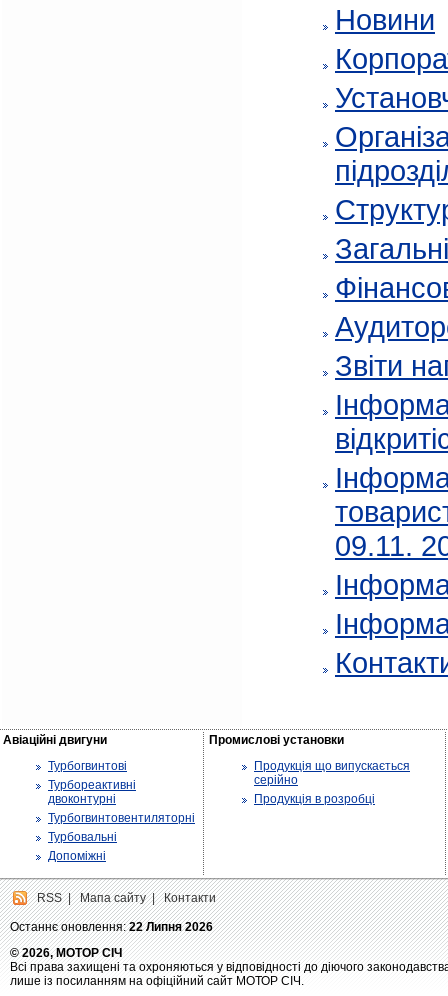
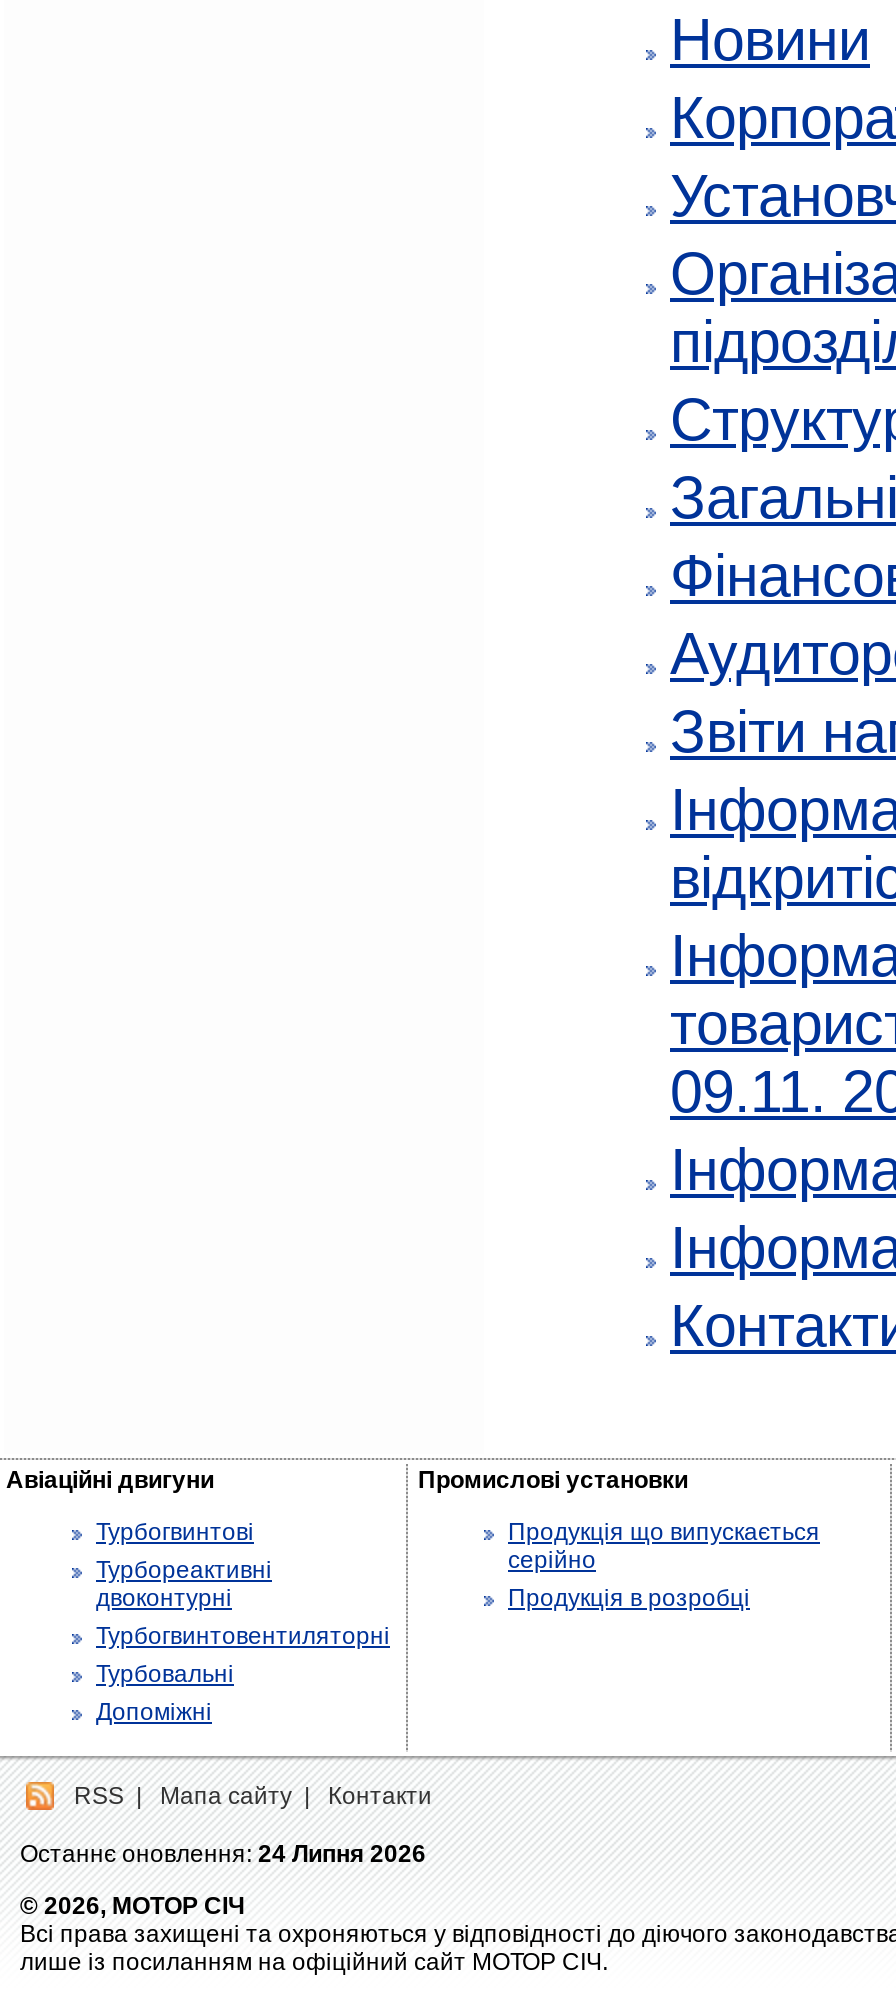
[10,920,213,934] Останнє оновлення: 22 Липня 2026 -> [20,1840,426,1868] Останнє оновлення: 24 Липня 2026

